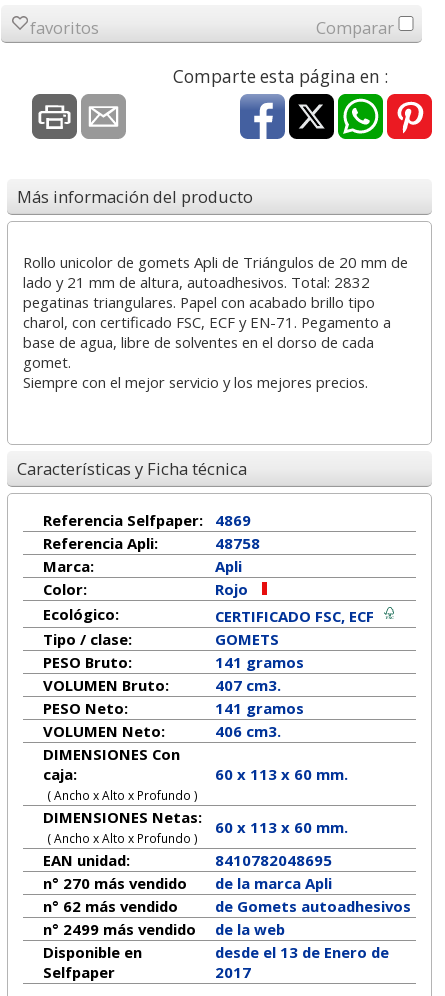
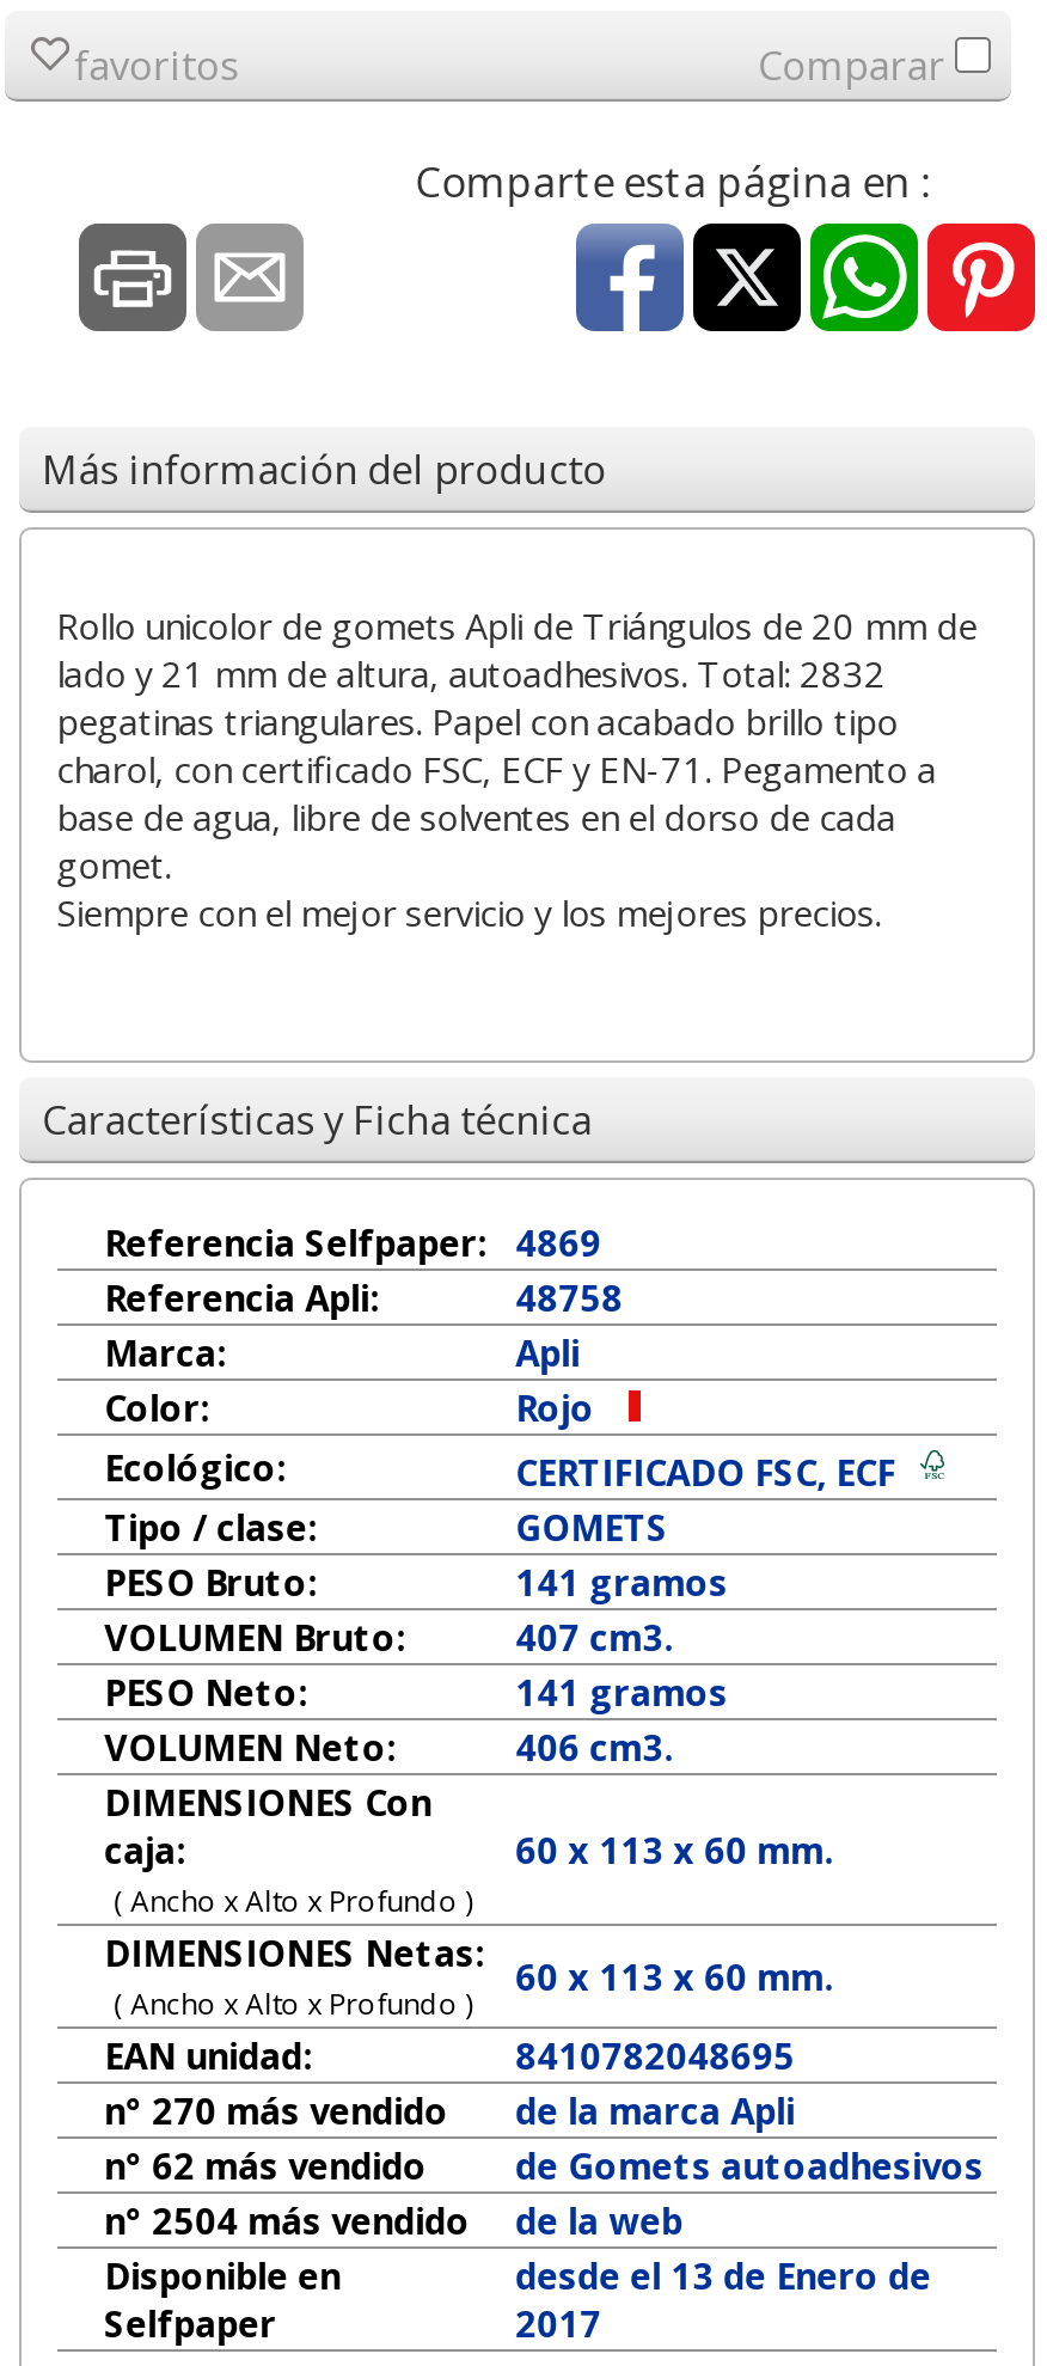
[43,919,285,939] n° 2499 más vendido de la web -> [104,2197,683,2245] n° 2504 más vendido de la web

